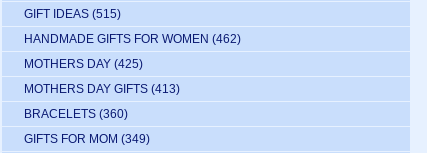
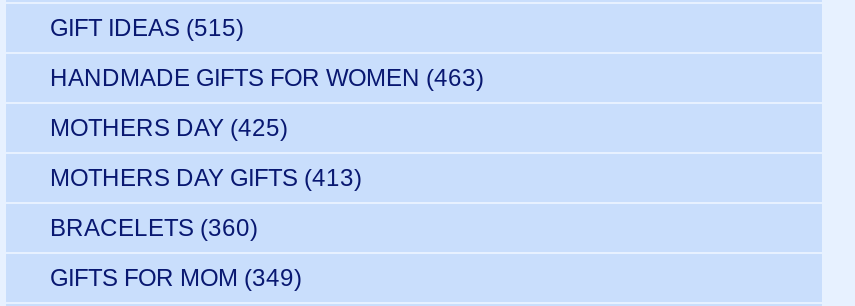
[24,32,241,46] HANDMADE GIFTS FOR WOMEN (462) -> [50,64,484,92] HANDMADE GIFTS FOR WOMEN (463)

